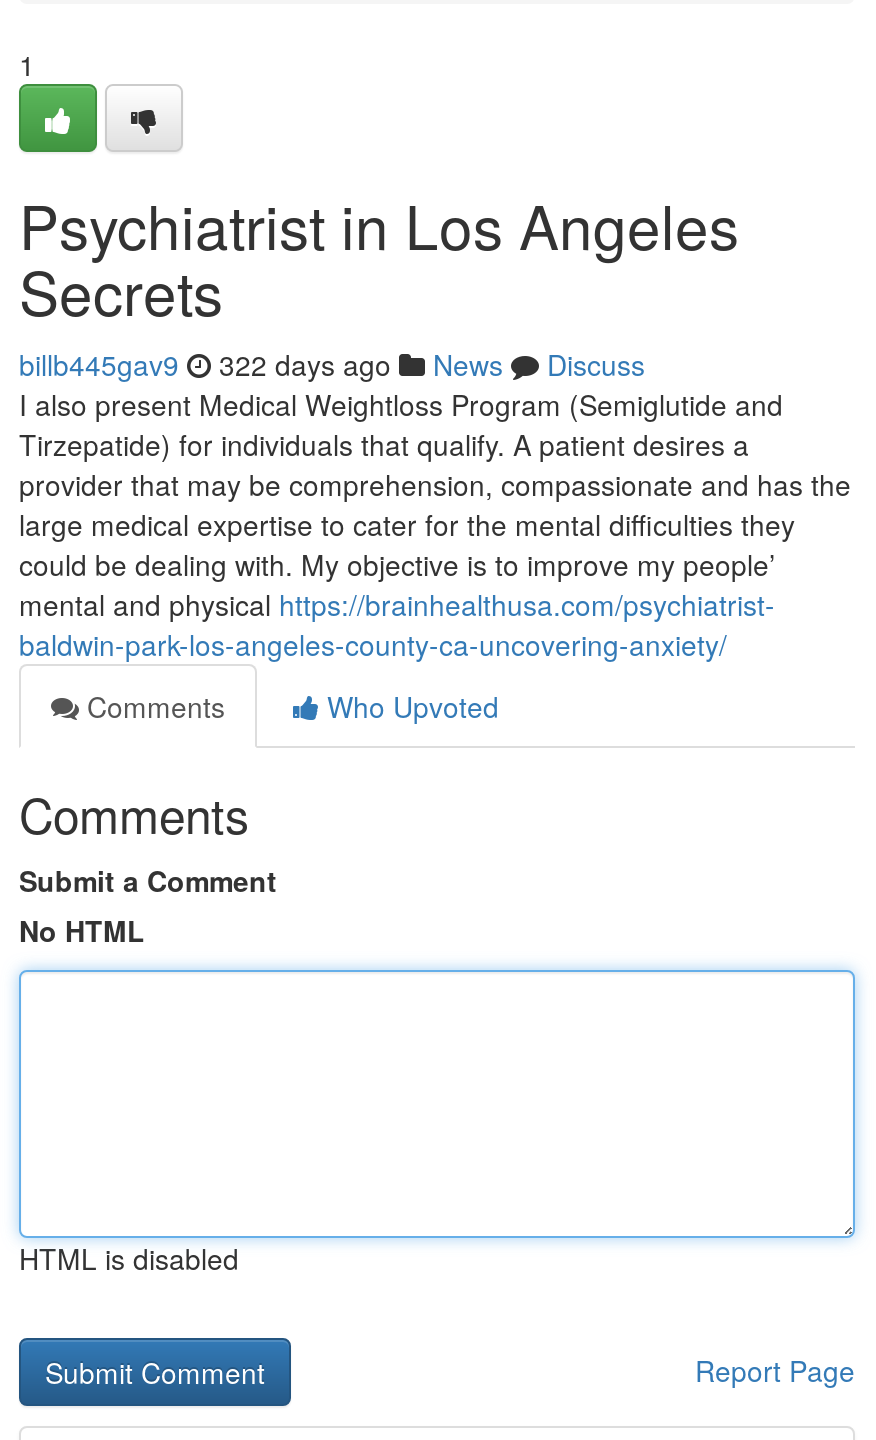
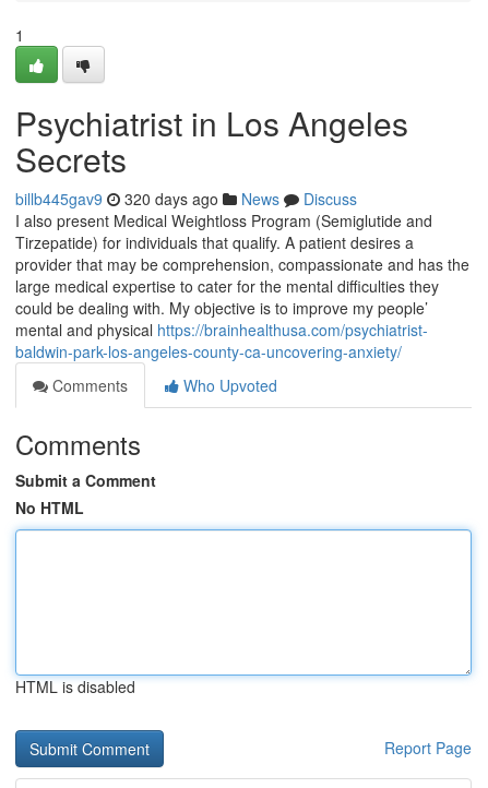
[19,344,645,384] billb445gav9 322 days ago News Discuss -> [15,188,357,210] billb445gav9 320 days ago News Discuss

